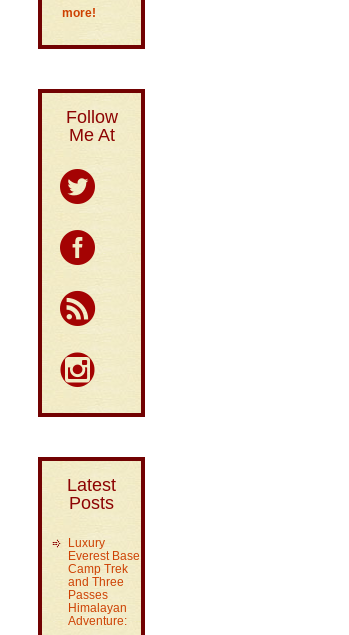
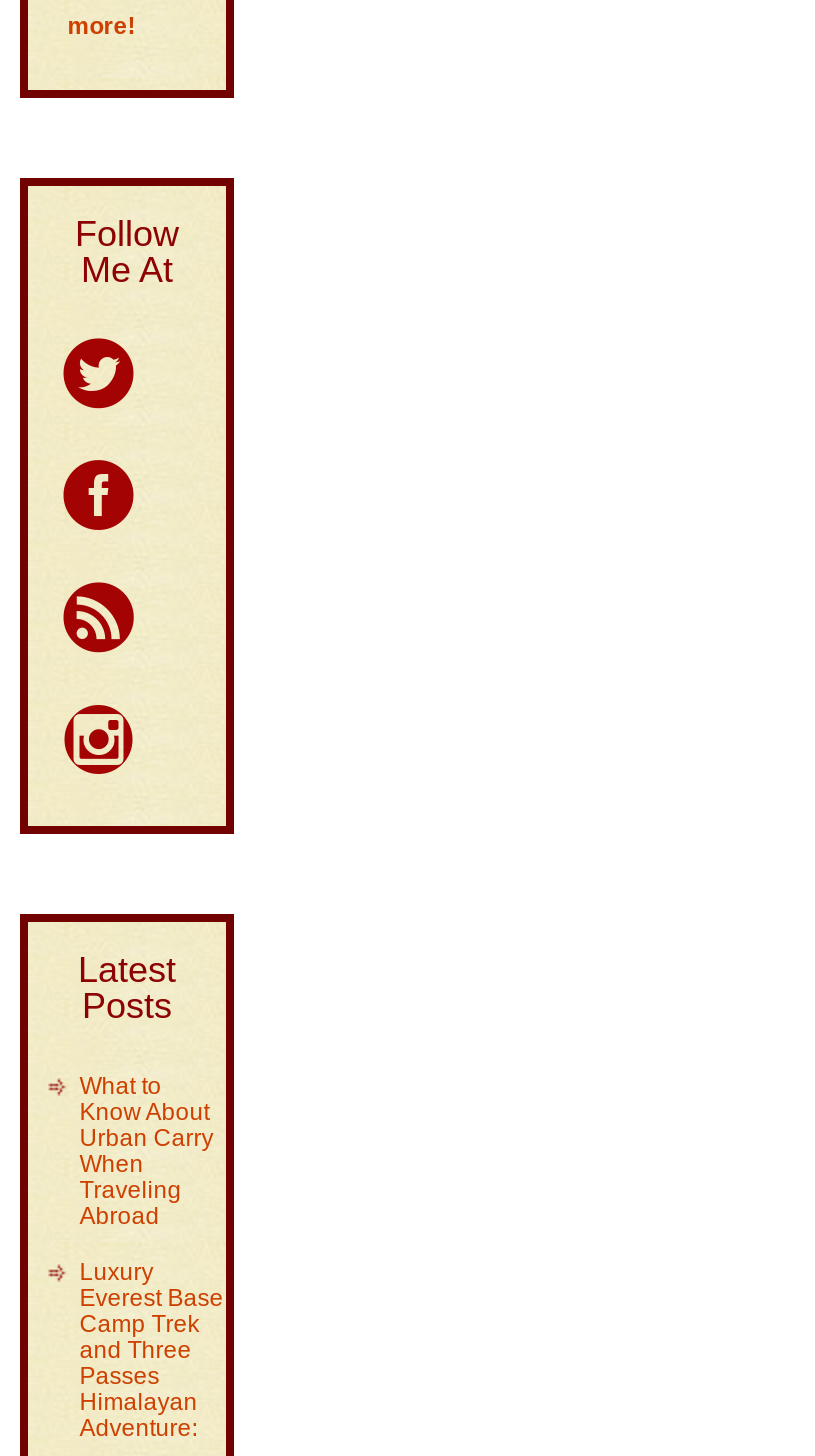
none -> [80,1072,214,1230] What to | Know About | Urban Carry | When | Traveling | Abroad

